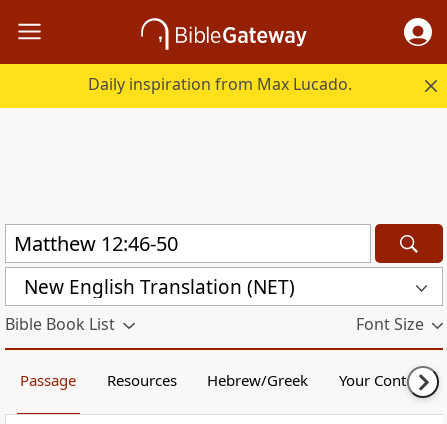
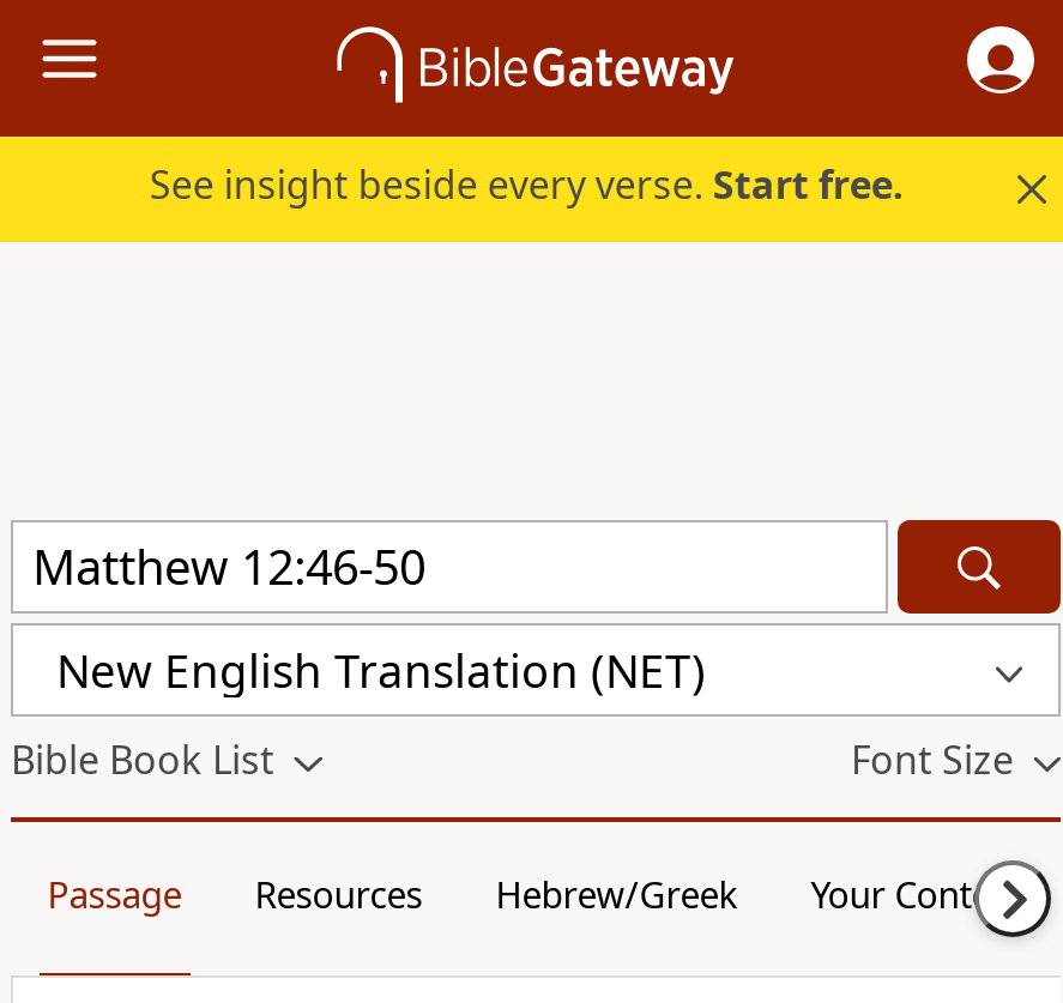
[88,73,352,95] Daily inspiration from Max Lucado. -> [150,158,905,211] See insight beside every verse. Start free.

